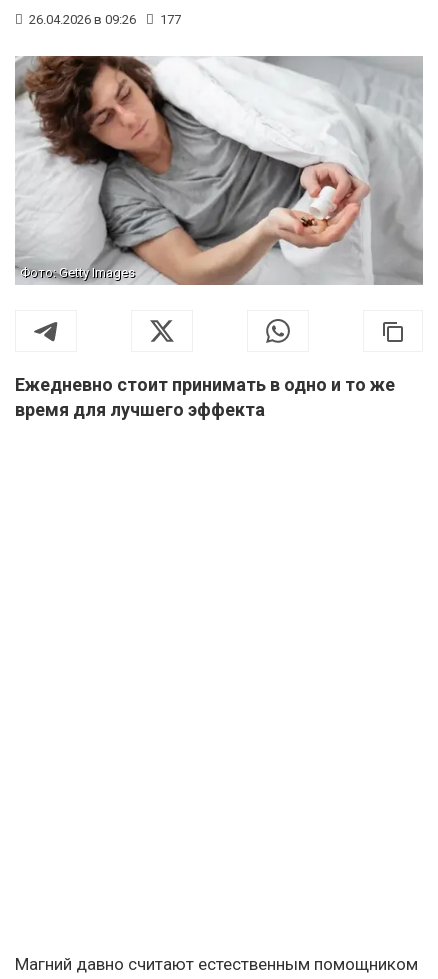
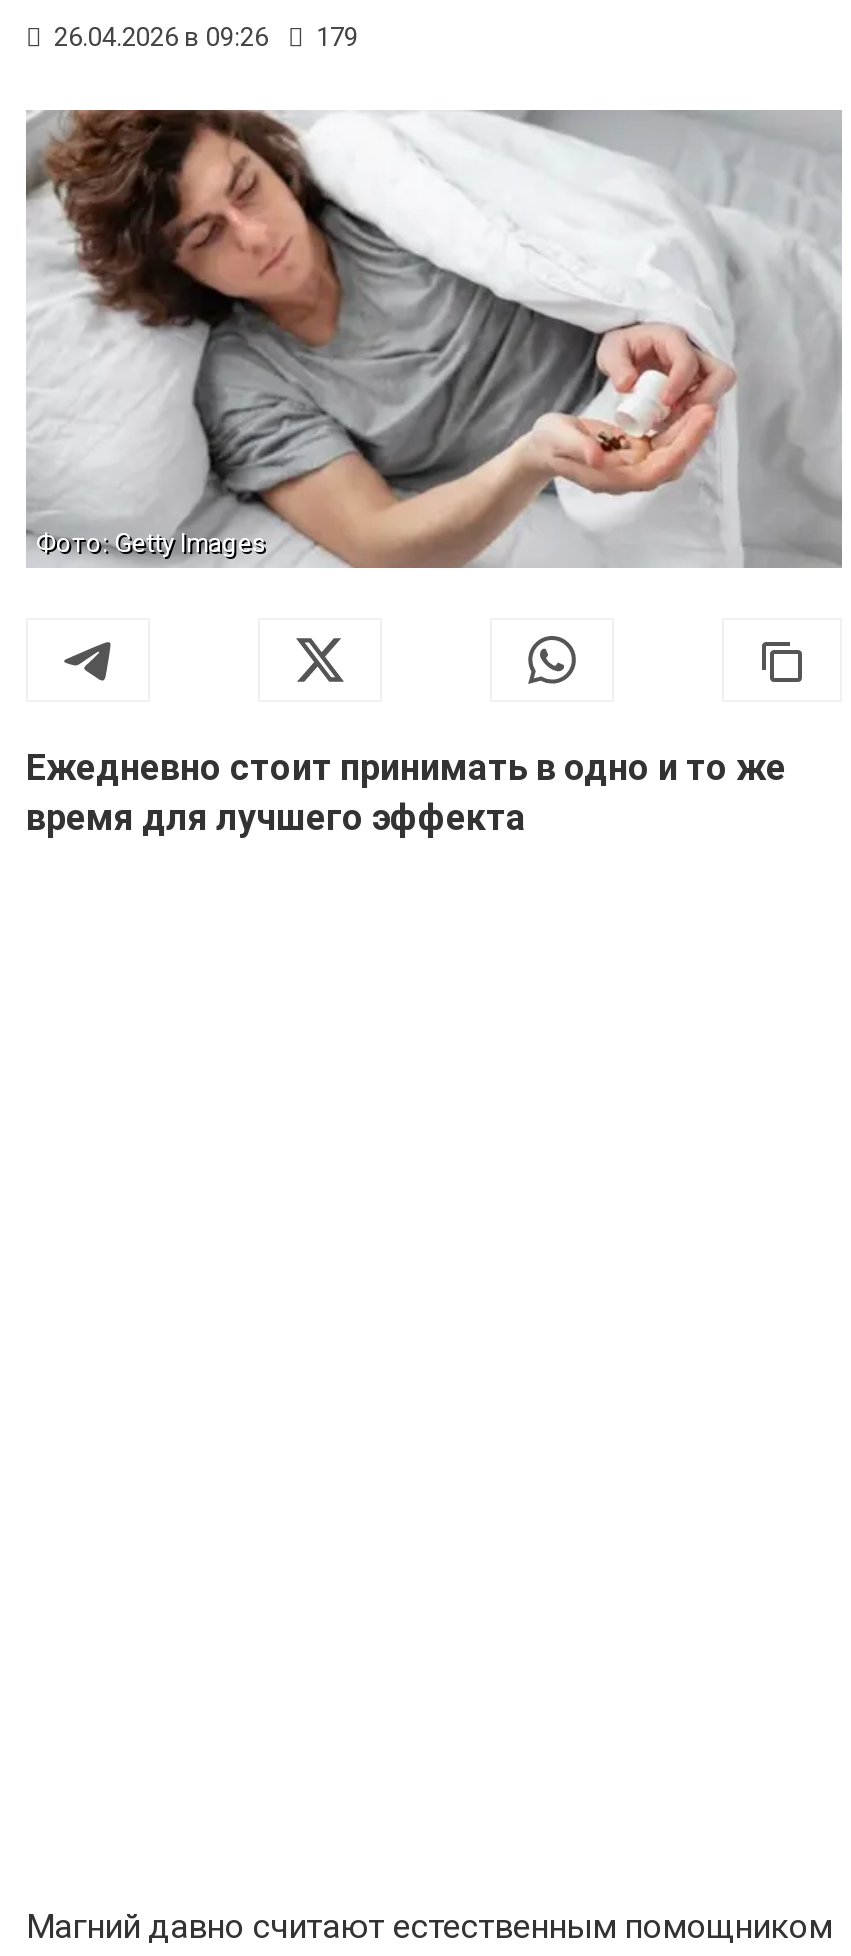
[26,12,181,27] 26.04.2026 в 09:26 177 -> [48,22,358,52] 26.04.2026 в 09:26 179

